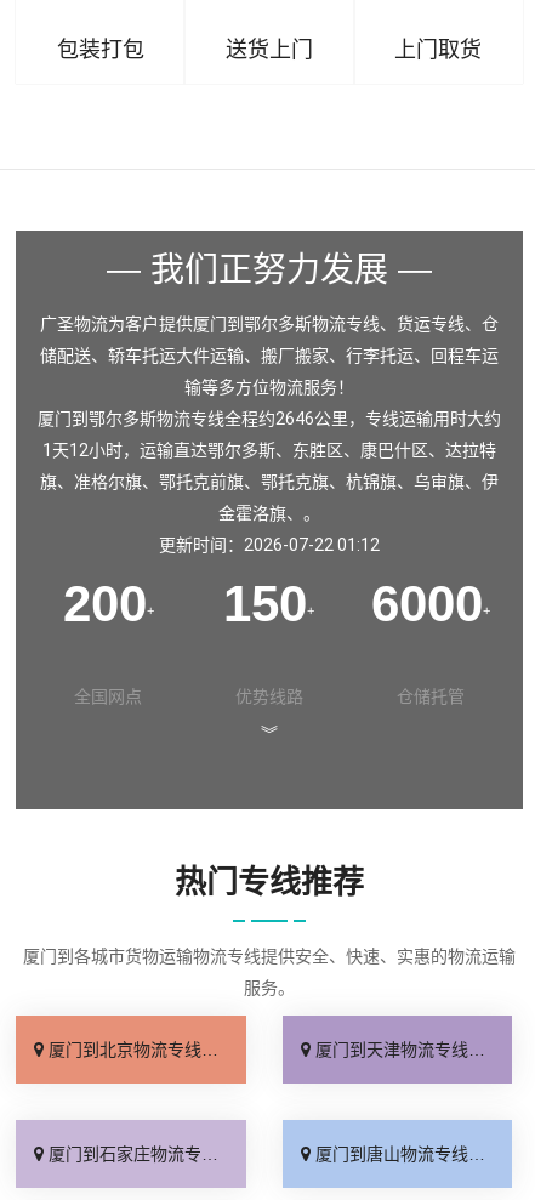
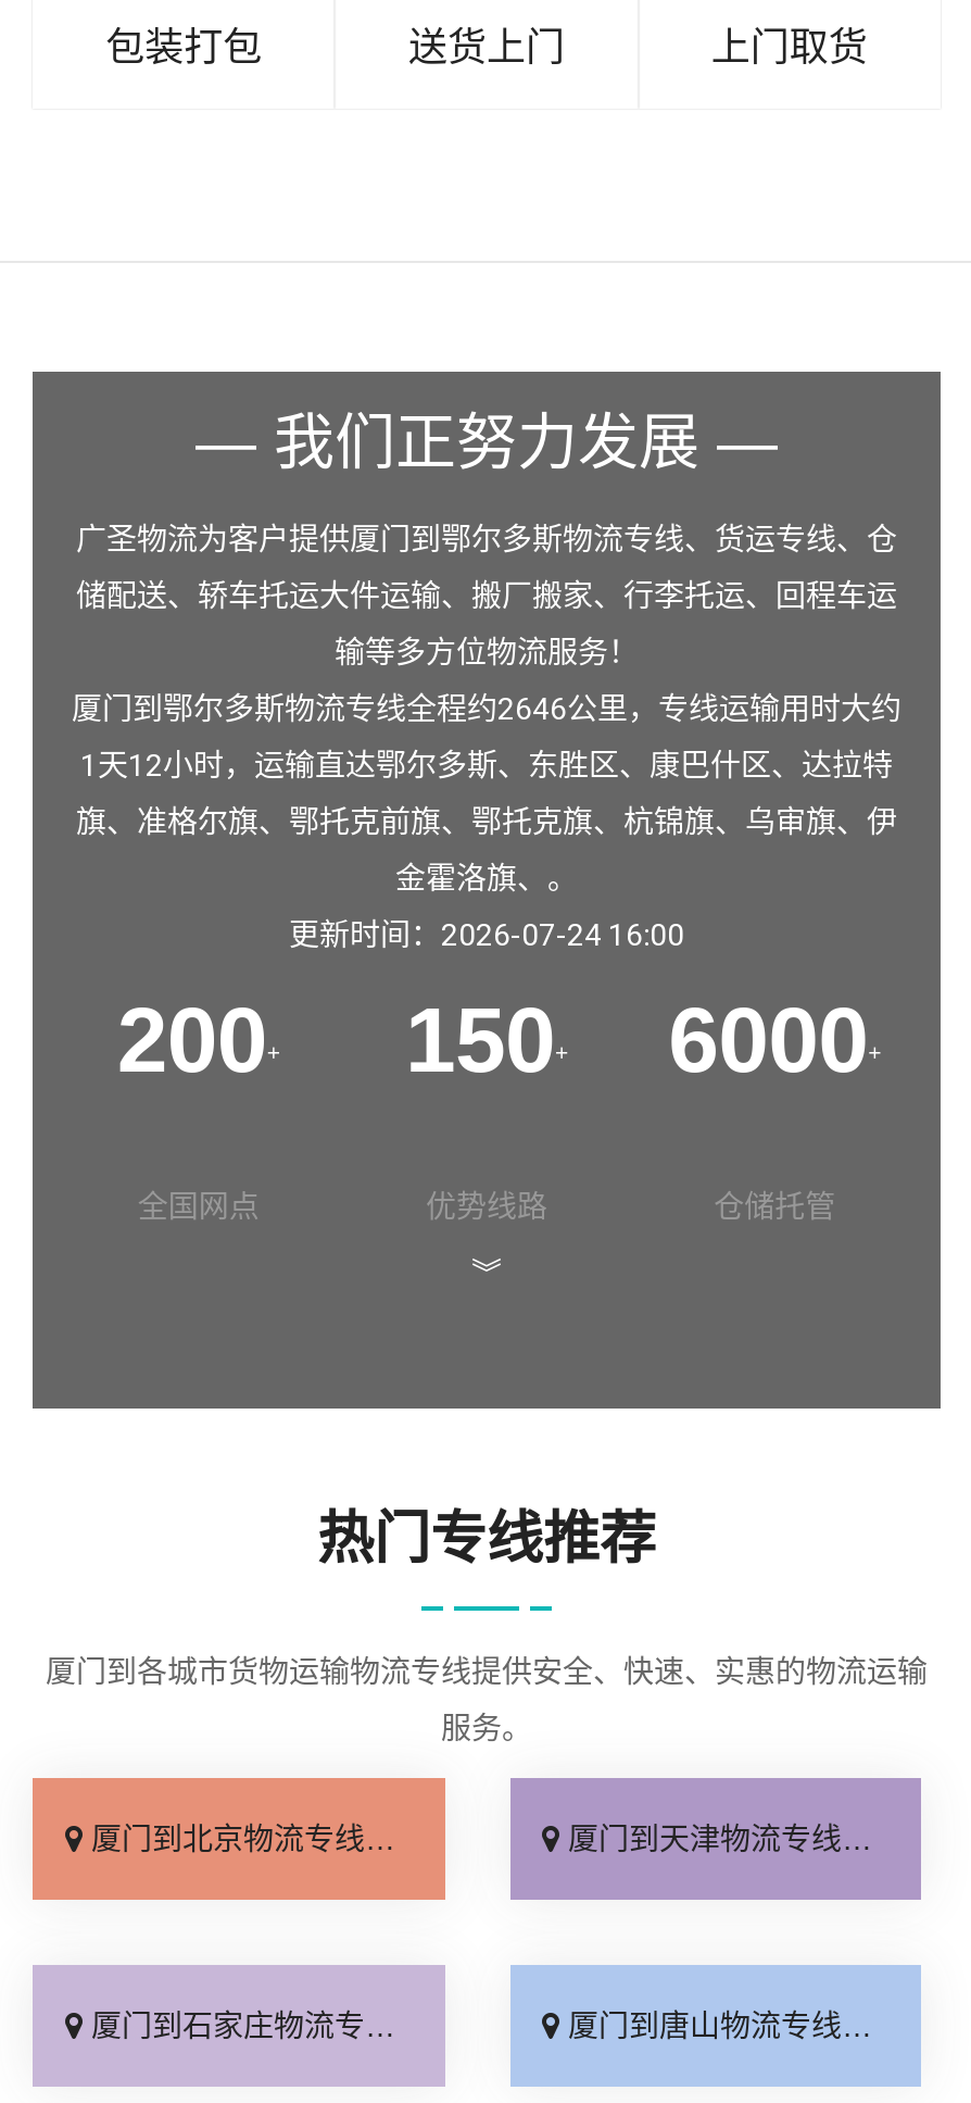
[159,536,380,555] 更新时间：2026-07-22 01:12 -> [289,918,684,953] 更新时间：2026-07-24 16:00

